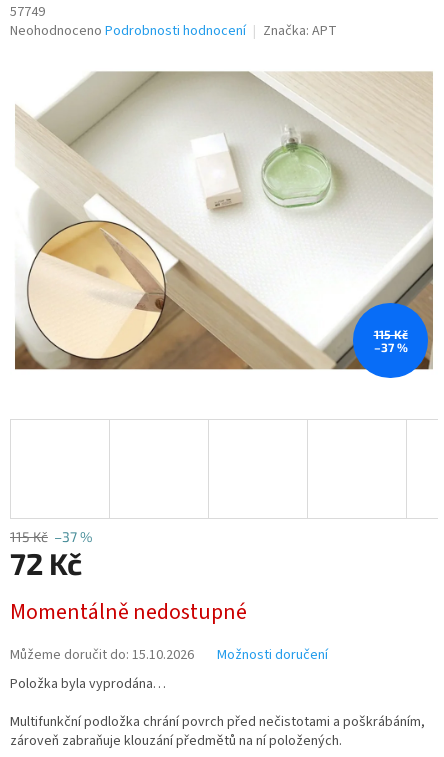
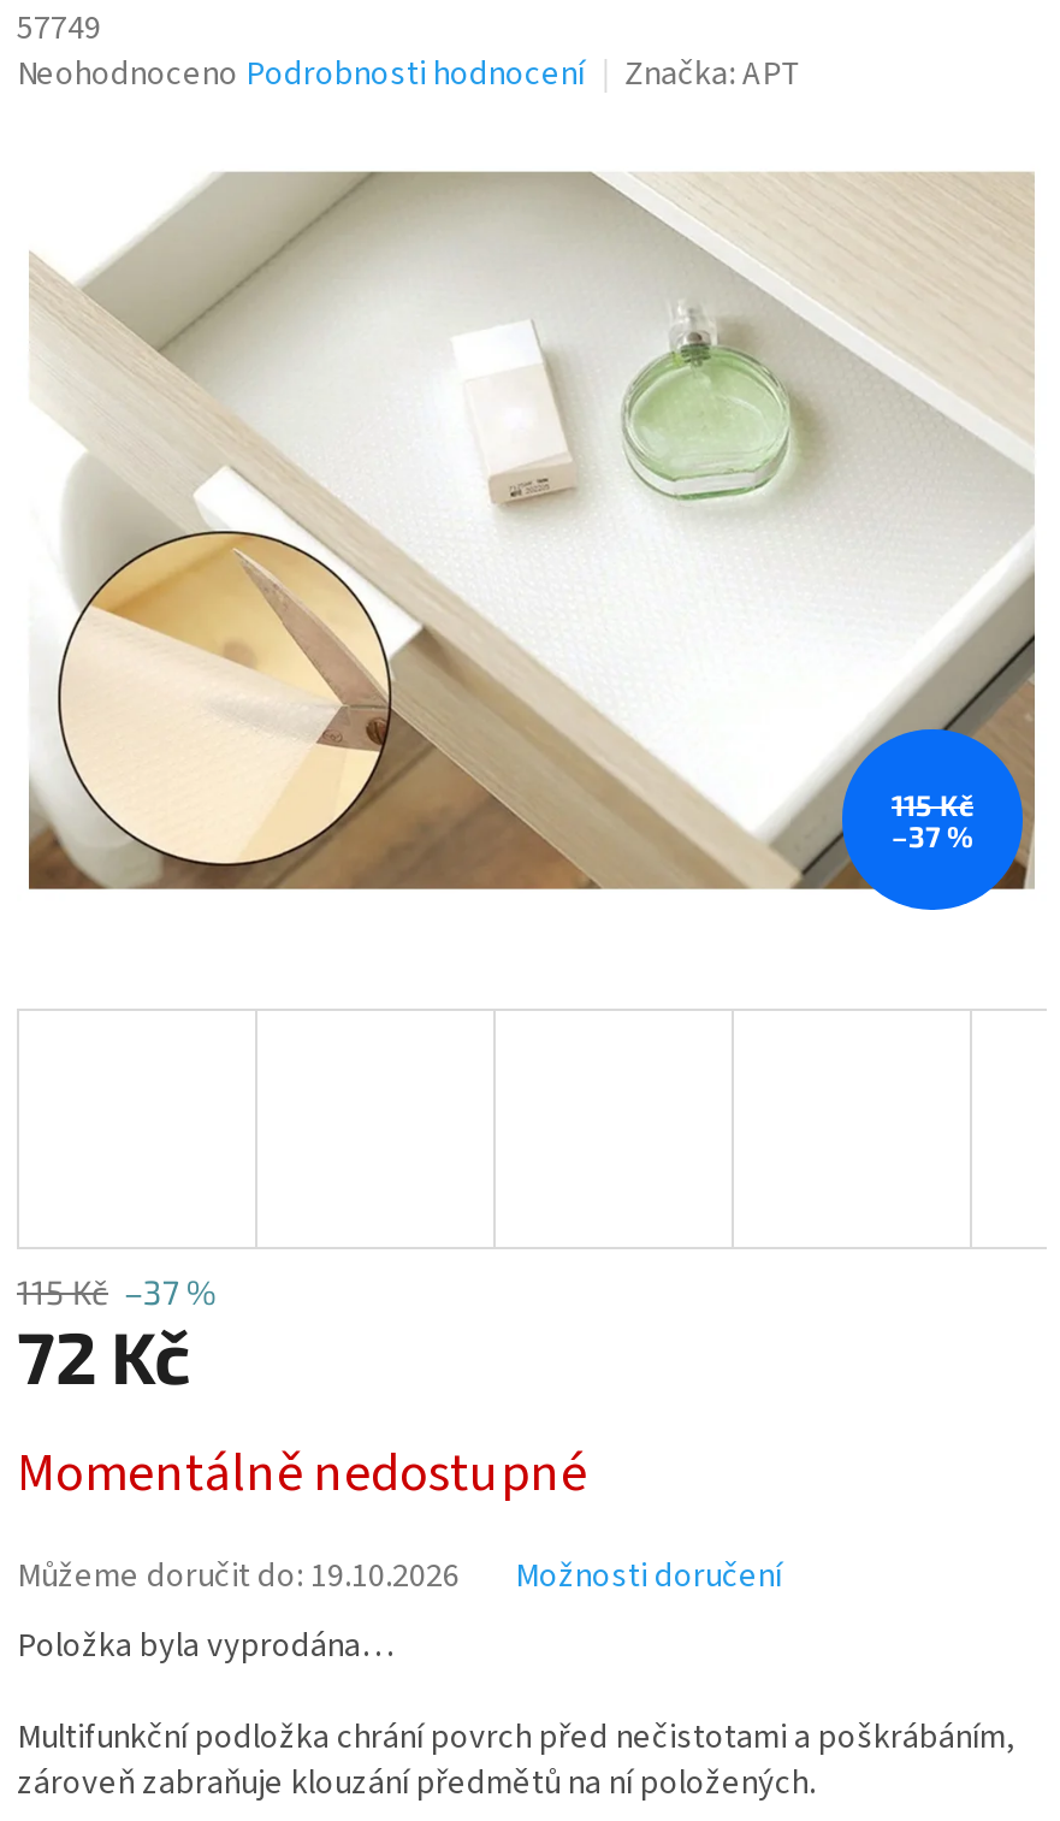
[10,645,194,665] Můžeme doručit do: 15.10.2026 -> [17,1554,460,1602] Můžeme doručit do: 19.10.2026

